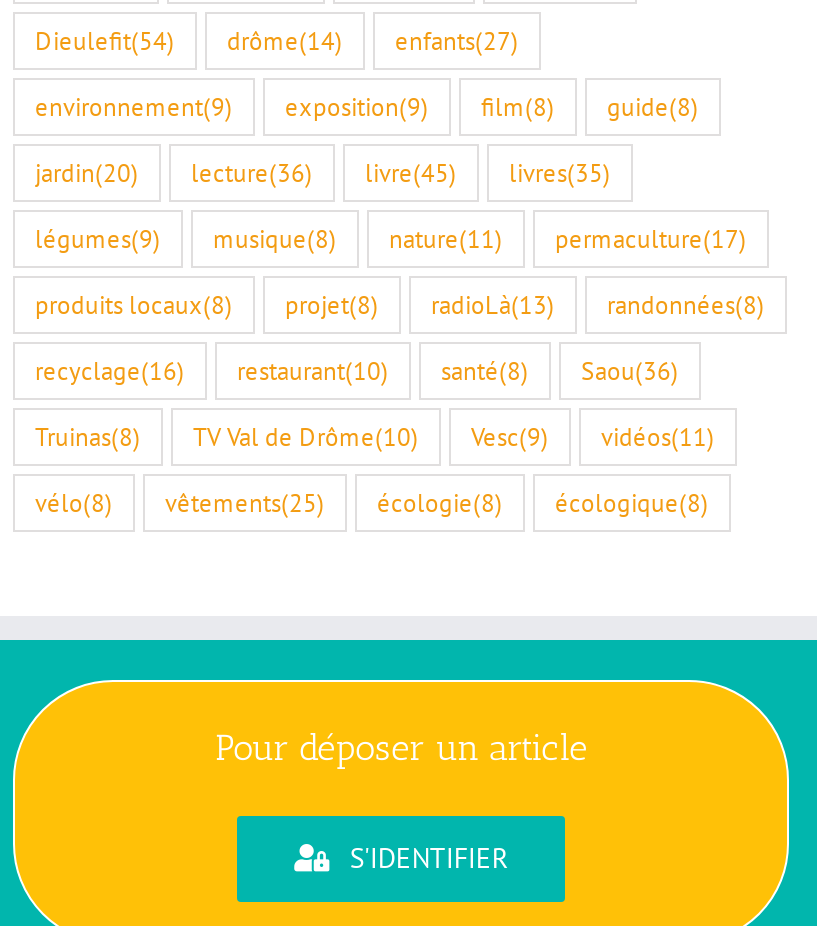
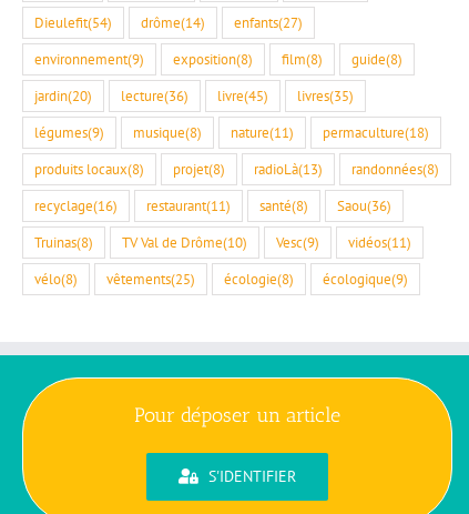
[35,90,699,122] environnement(9) exposition(9) film(8) guide(8) -> [34,50,402,68] environnement(9) exposition(8) film(8) guide(8)
[555,222,747,254] permaculture(17) -> [323,123,429,141] permaculture(18)
[35,354,679,386] recyclage(16) restaurant(10) santé(8) Saou(36) -> [34,197,391,214] recyclage(16) restaurant(11) santé(8) Saou(36)
[35,486,709,518] vélo(8) vêtements(25) écologie(8) écologique(8) -> [34,270,408,288] vélo(8) vêtements(25) écologie(8) écologique(9)

